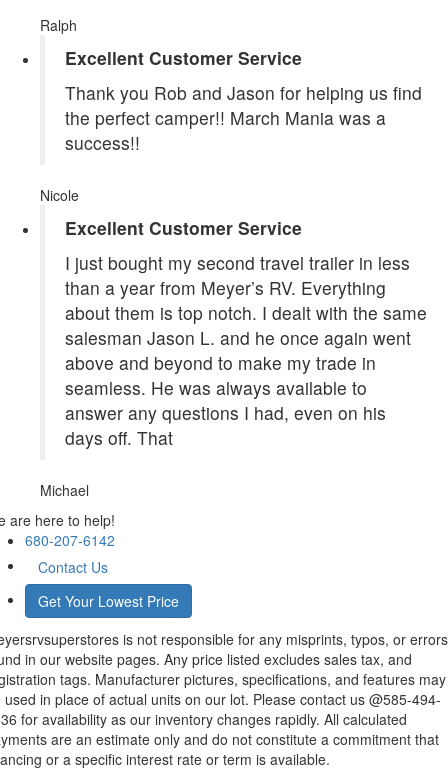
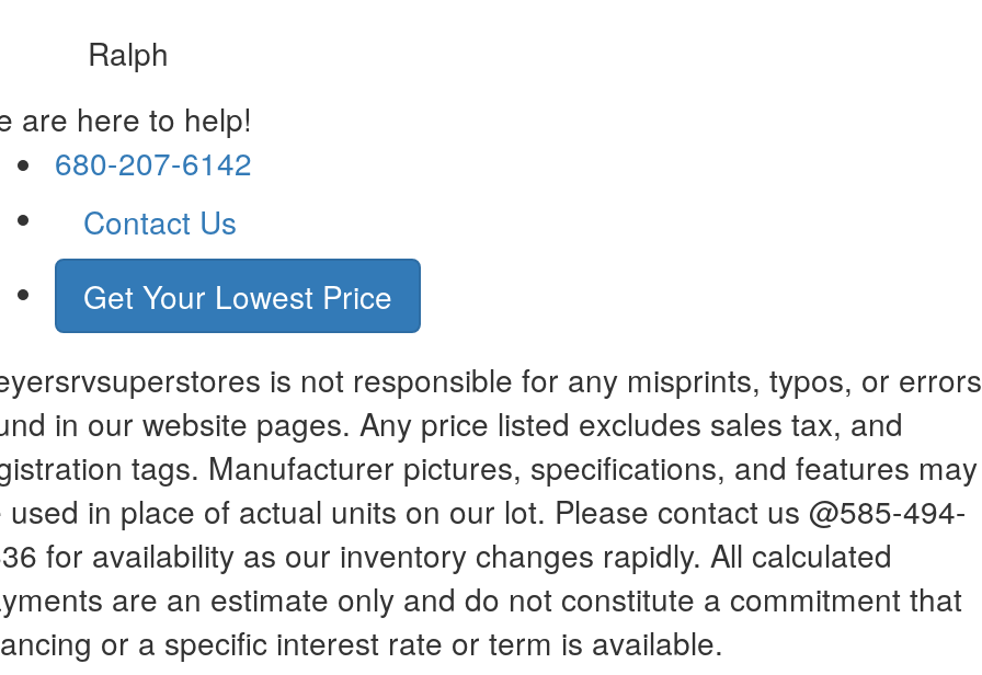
[40,45,427,500] Excellent Customer Service | Thank you Rob and Jason for helping us find | the perfect camper!! March Mania was a | success!! | Nicole | Excellent Customer Service | I just bought my second travel trailer in less | than a year from Meyer’s RV. Everything | about them is top notch. I dealt with the same | salesman Jason L. and he once again went | above and beyond to make my trade in | seamless. He was always available to | answer any questions I had, even on his | days off. That | Michael -> none

